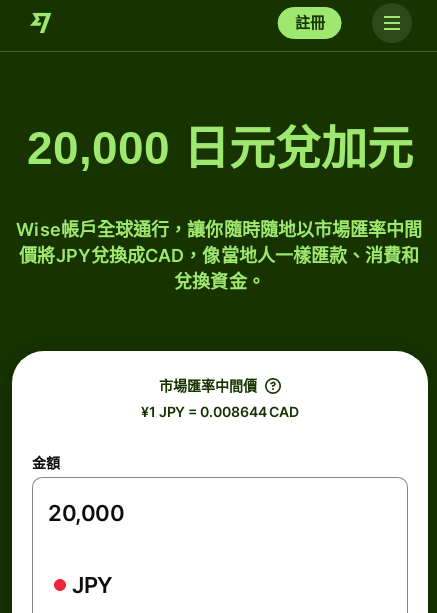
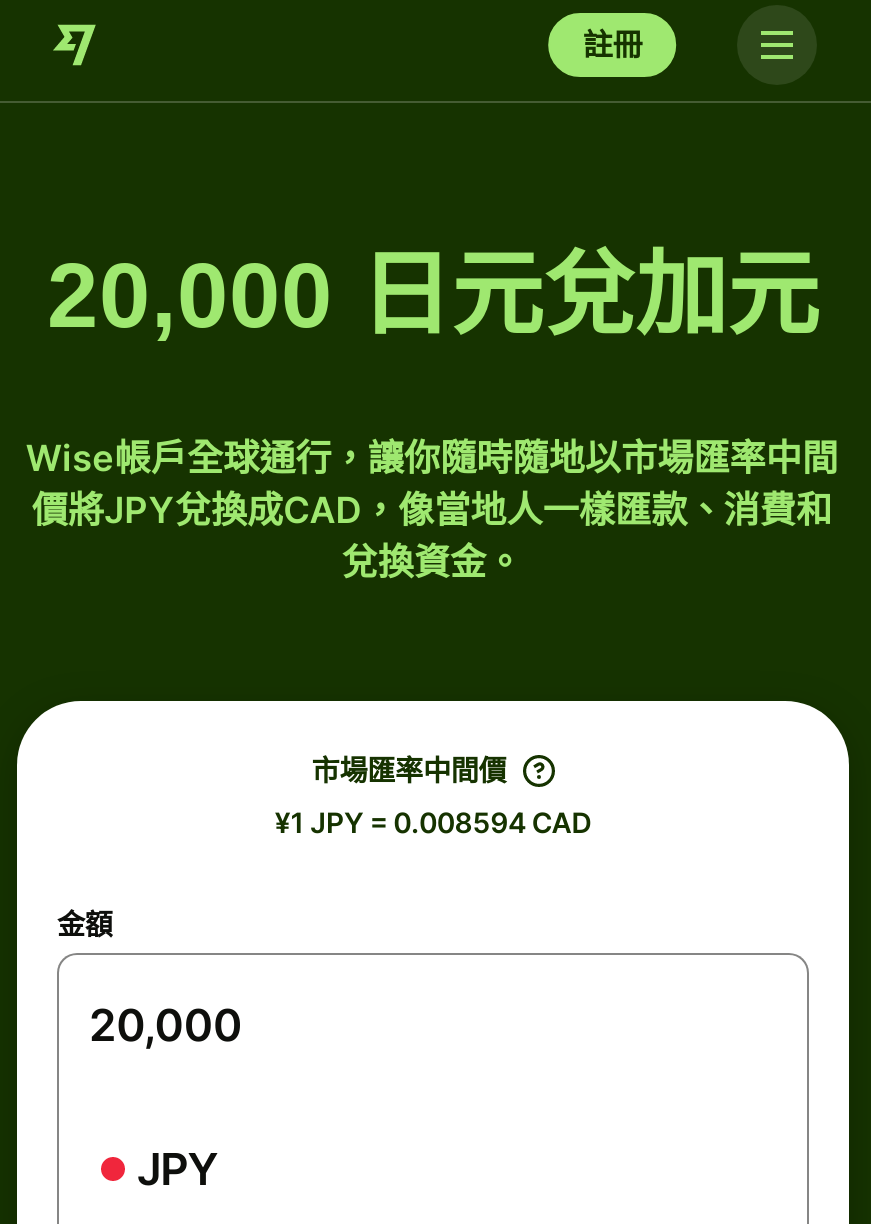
[141,403,299,420] ¥1 JPY = 0.008644 CAD -> [275,805,591,839] ¥1 JPY = 0.008594 CAD

